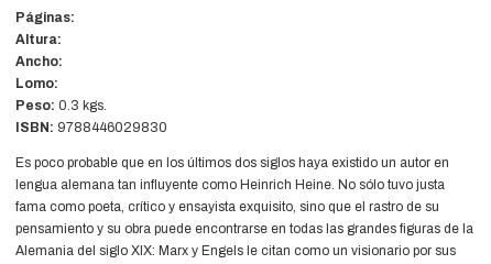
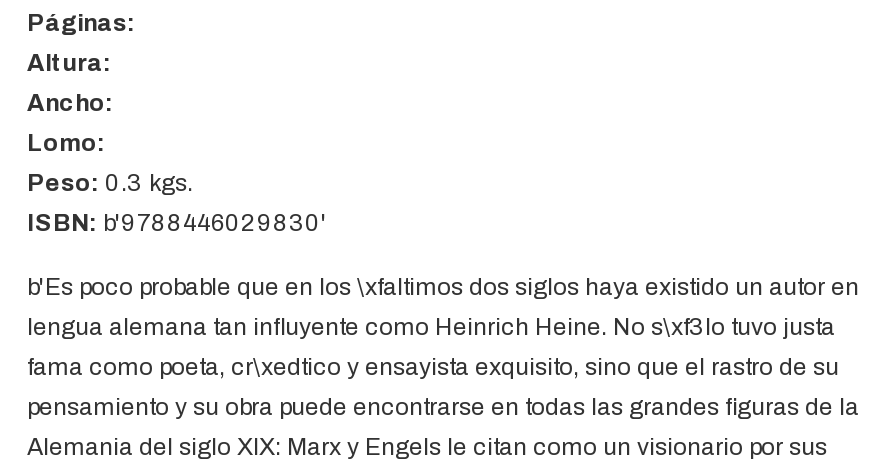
[15,120,167,135] ISBN: 9788446029830 -> [27,209,327,237] ISBN: b'9788446029830'
[15,155,449,170] Es poco probable que en los últimos dos siglos haya existido un autor en -> [27,273,859,301] b'Es poco probable que en los \xfaltimos dos siglos haya existido un autor en
[15,177,445,193] lengua alemana tan influyente como Heinrich Heine. No sólo tuvo justa -> [27,313,835,341] lengua alemana tan influyente como Heinrich Heine. No s\xf3lo tuvo justa
[15,199,439,215] fama como poeta, crítico y ensayista exquisito, sino que el rastro de su -> [27,353,839,381] fama como poeta, cr\xedtico y ensayista exquisito, sino que el rastro de su

